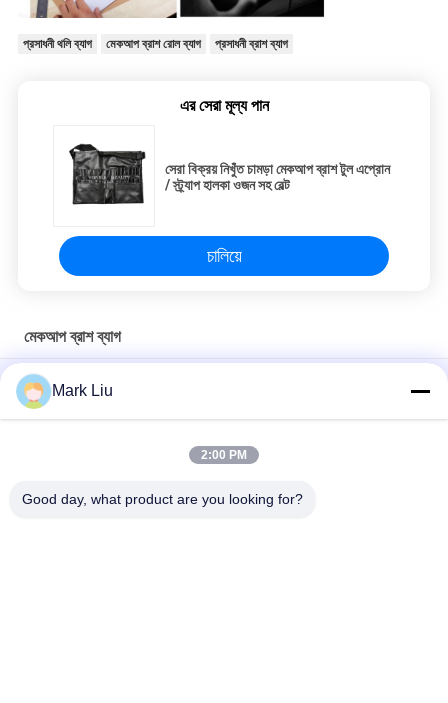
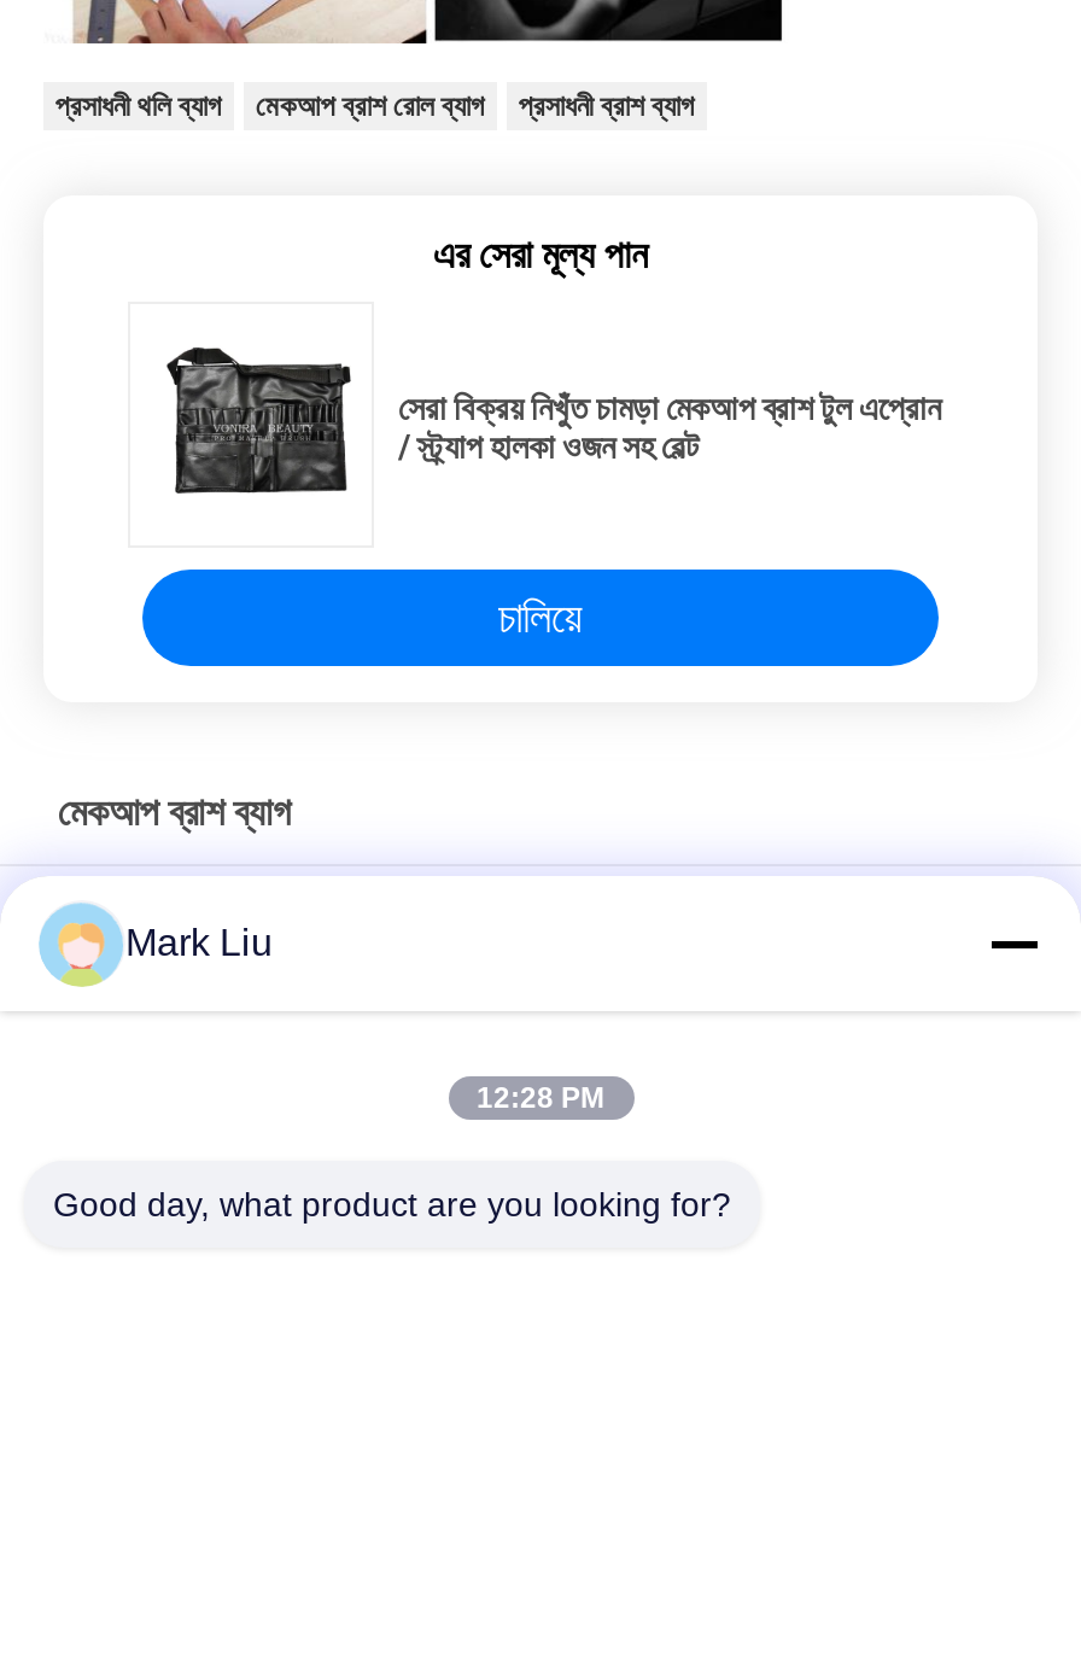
[201,448,247,462] 2:00 PM -> [477,1081,604,1115] 12:28 PM

